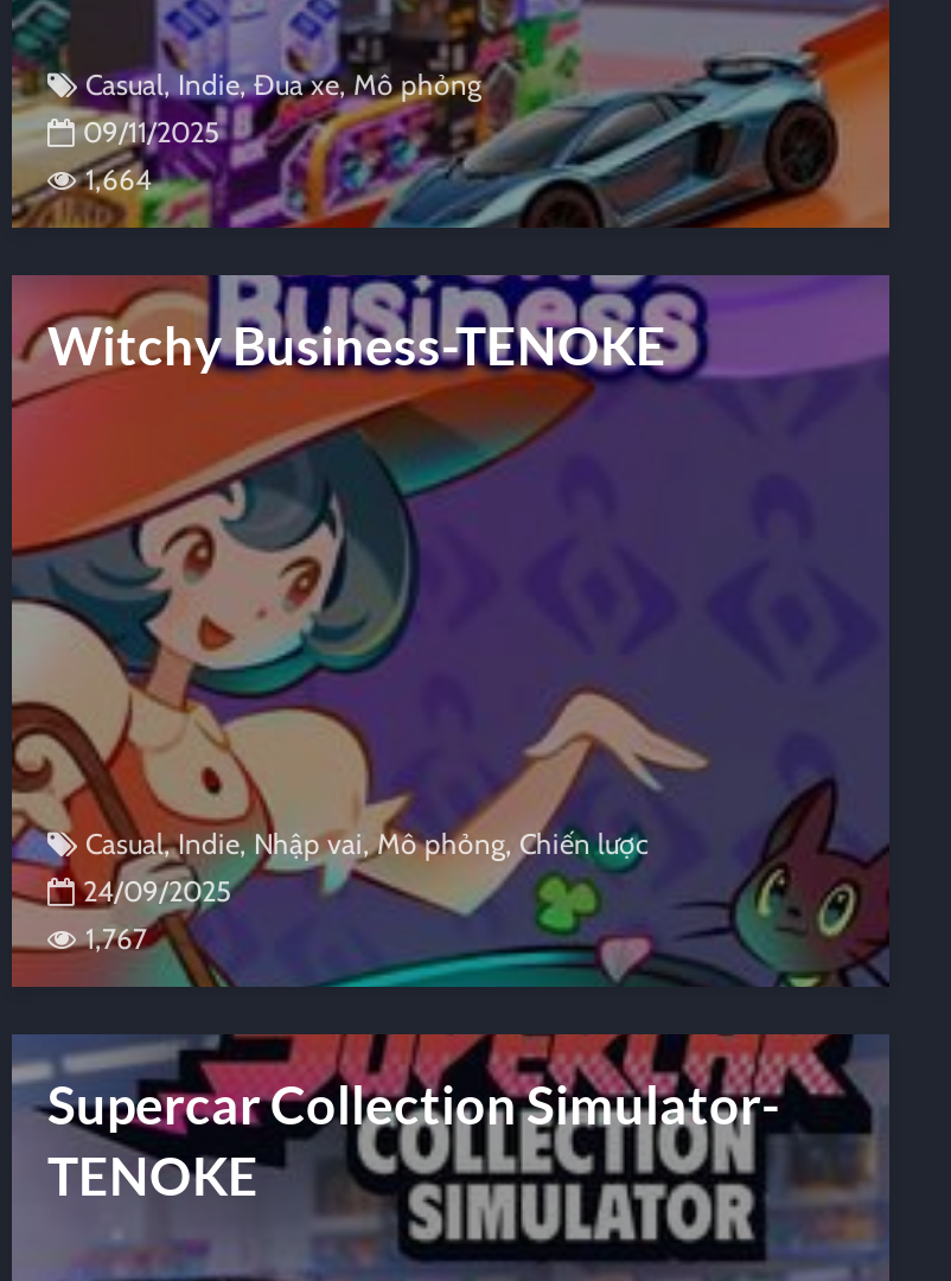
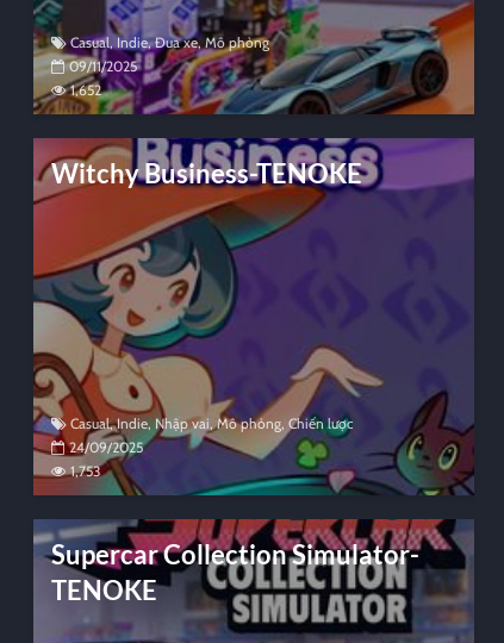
[85,162,152,197] 1,664 -> [70,81,101,99] 1,652
[85,921,147,956] 1,767 -> [70,462,100,480] 1,753

